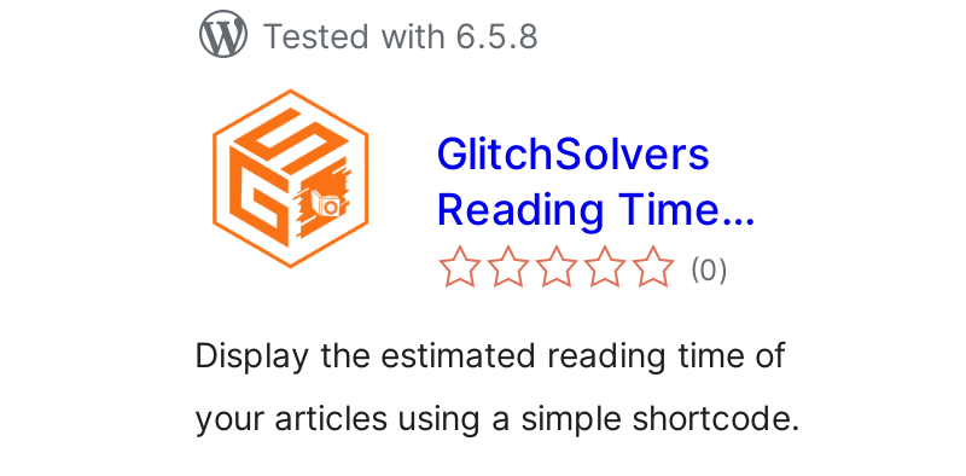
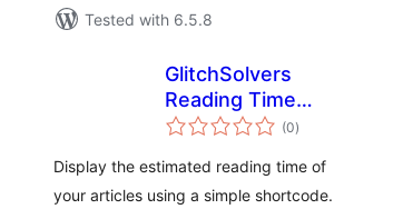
[209,87,371,271] [image] -> none

